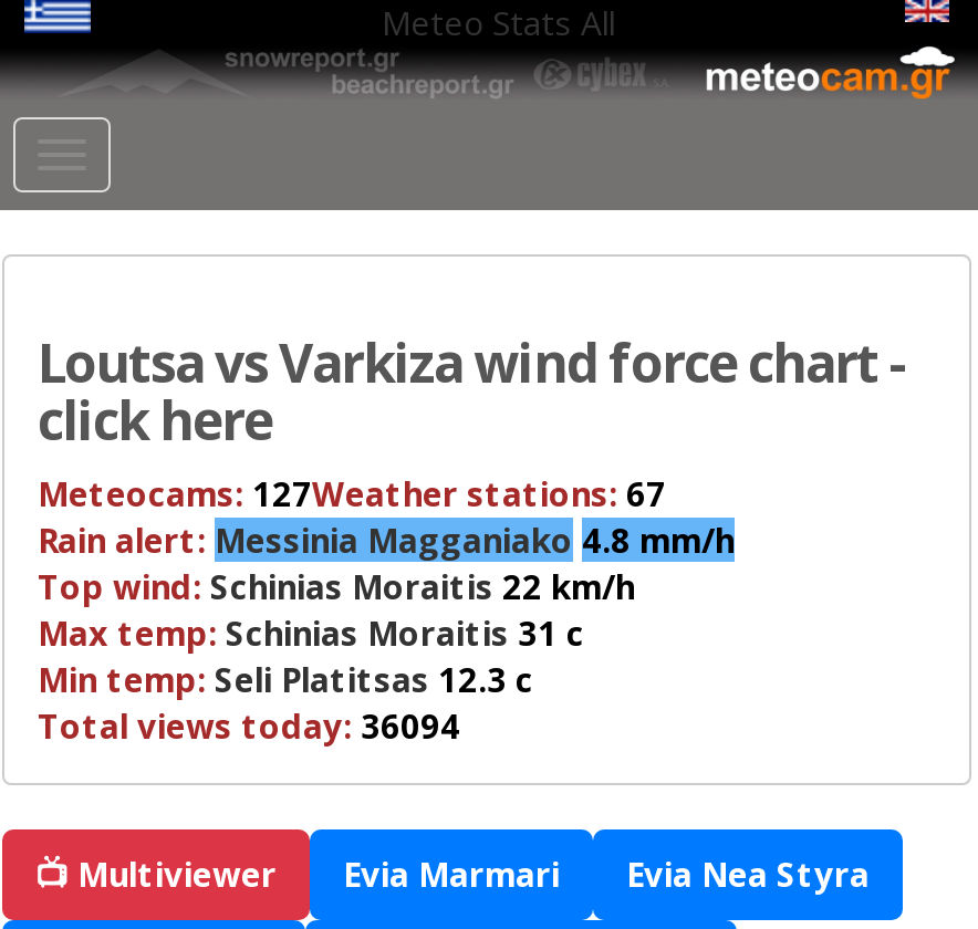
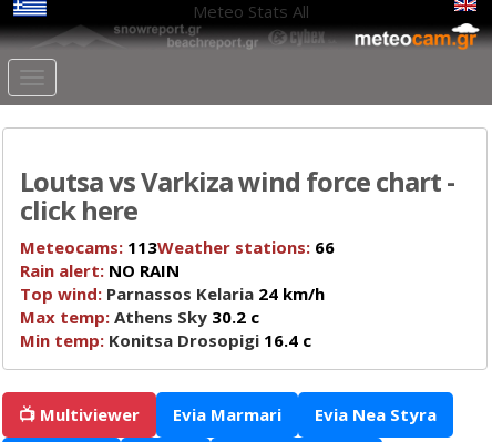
[38,471,735,748] Meteocams: 127Weather stations: 67 | Rain alert:Messinia Magganiako 4.8 mm/h | Top wind: Schinias Moraitis 22 km/h | Max temp: Schinias Moraitis 31 c | Min temp: Seli Platitsas 12.3 c | Total views today: 36094 -> [20,236,335,351] Meteocams: 113Weather stations: 66 | Rain alert: NO RAIN | Top wind: Parnassos Kelaria 24 km/h | Max temp: Athens Sky 30.2 c | Min temp: Konitsa Drosopigi 16.4 c

